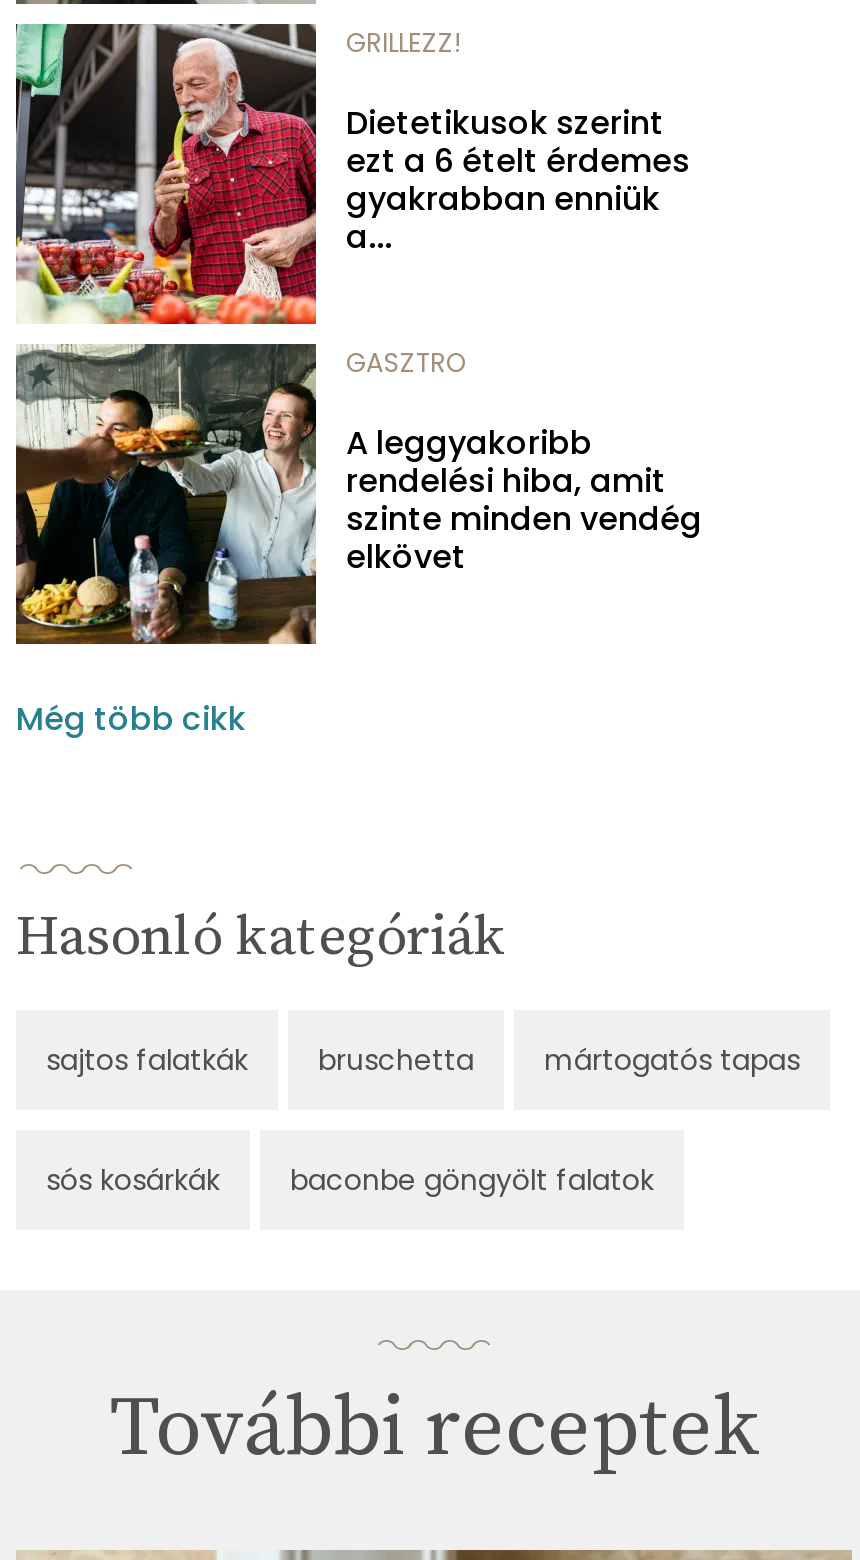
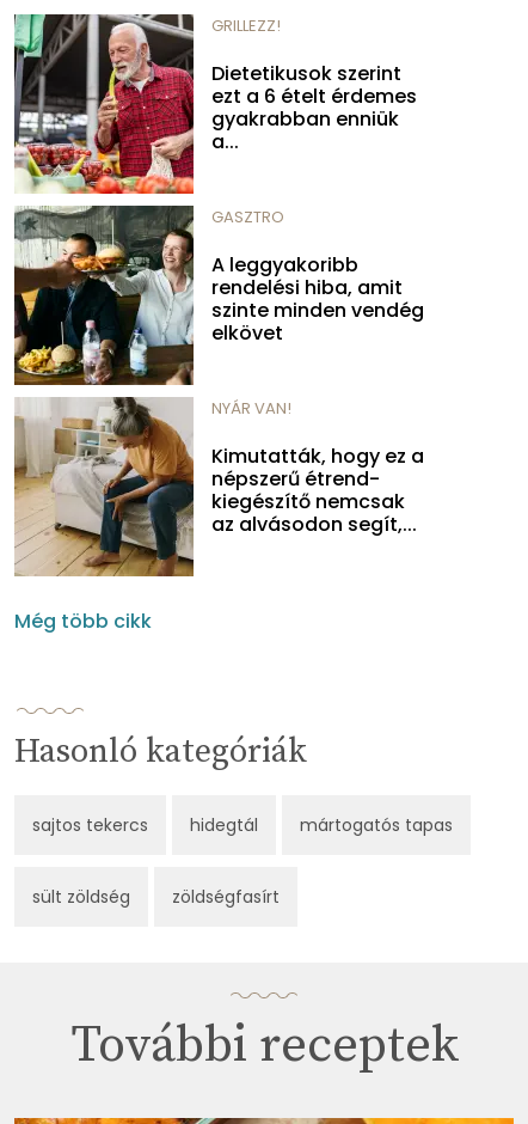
none -> [13,397,424,578] [image] | NYÁR VAN! | Kimutatták, hogy ez a | népszerű étrend- | kiegészítő nemcsak | az alvásodon segít,...
[46,1041,474,1081] sajtos falatkák | bruschetta -> [32,813,258,837] sajtos tekercs | hidegtál
[46,1161,654,1201] sós kosárkák | baconbe göngyölt falatok -> [32,885,280,909] sült zöldség | zöldségfasírt

